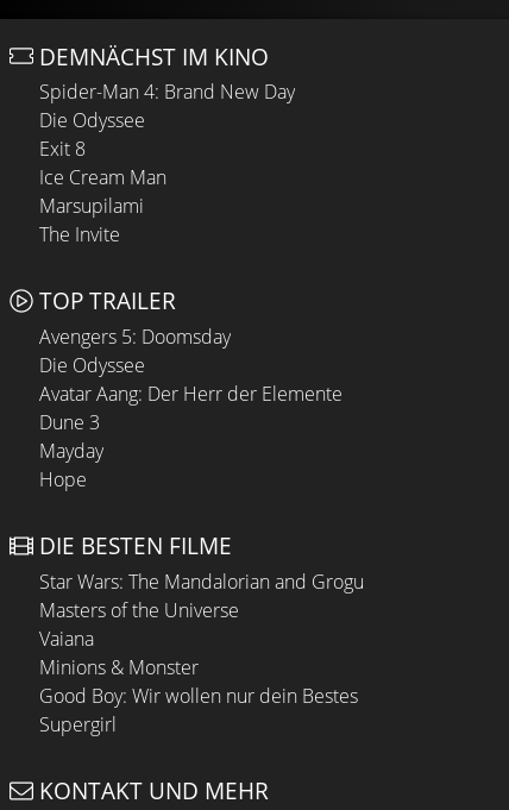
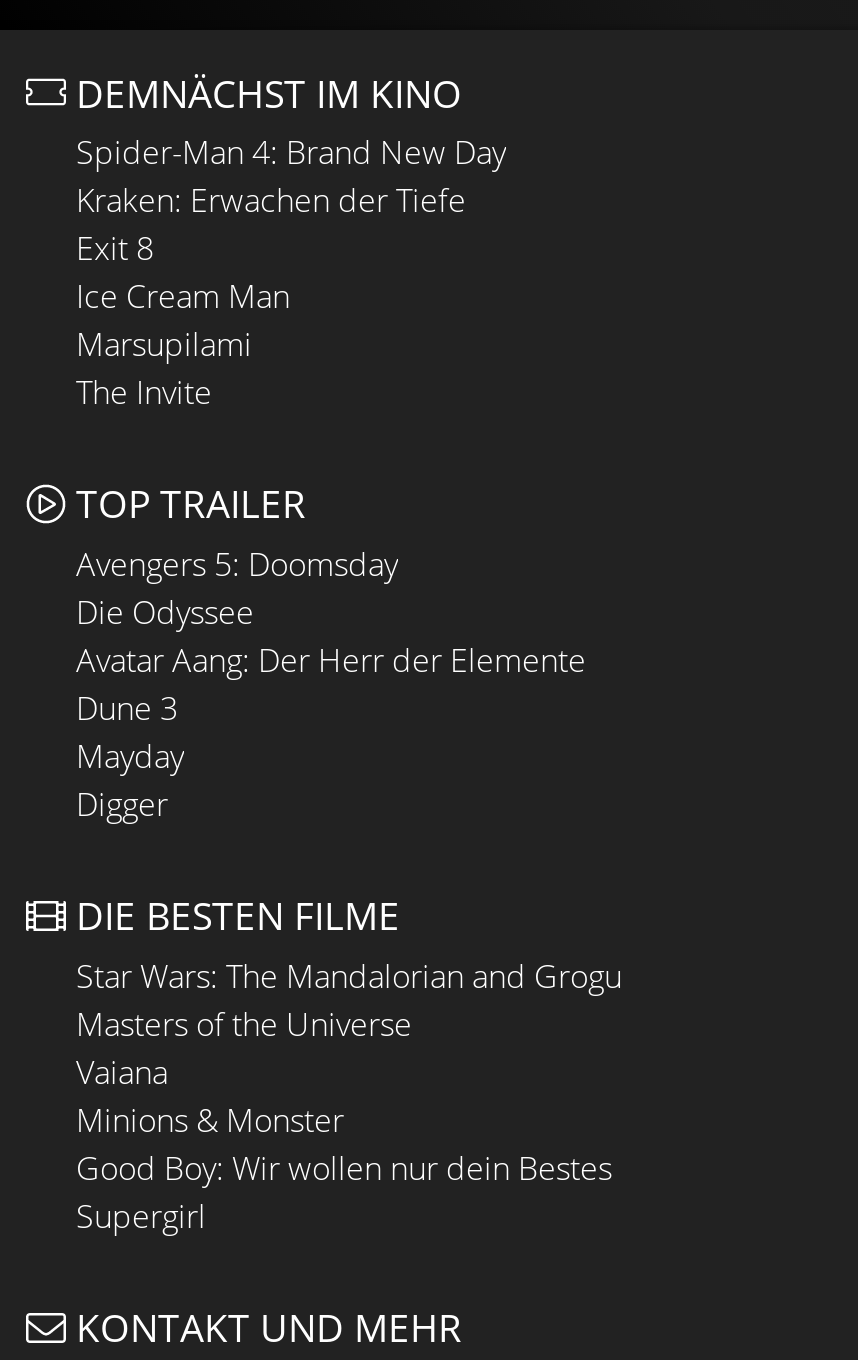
[39,107,145,134] Die Odyssee -> [76,179,466,223] Kraken: Erwachen der Tiefe
[39,466,87,493] Hope -> [76,782,168,826] Digger

